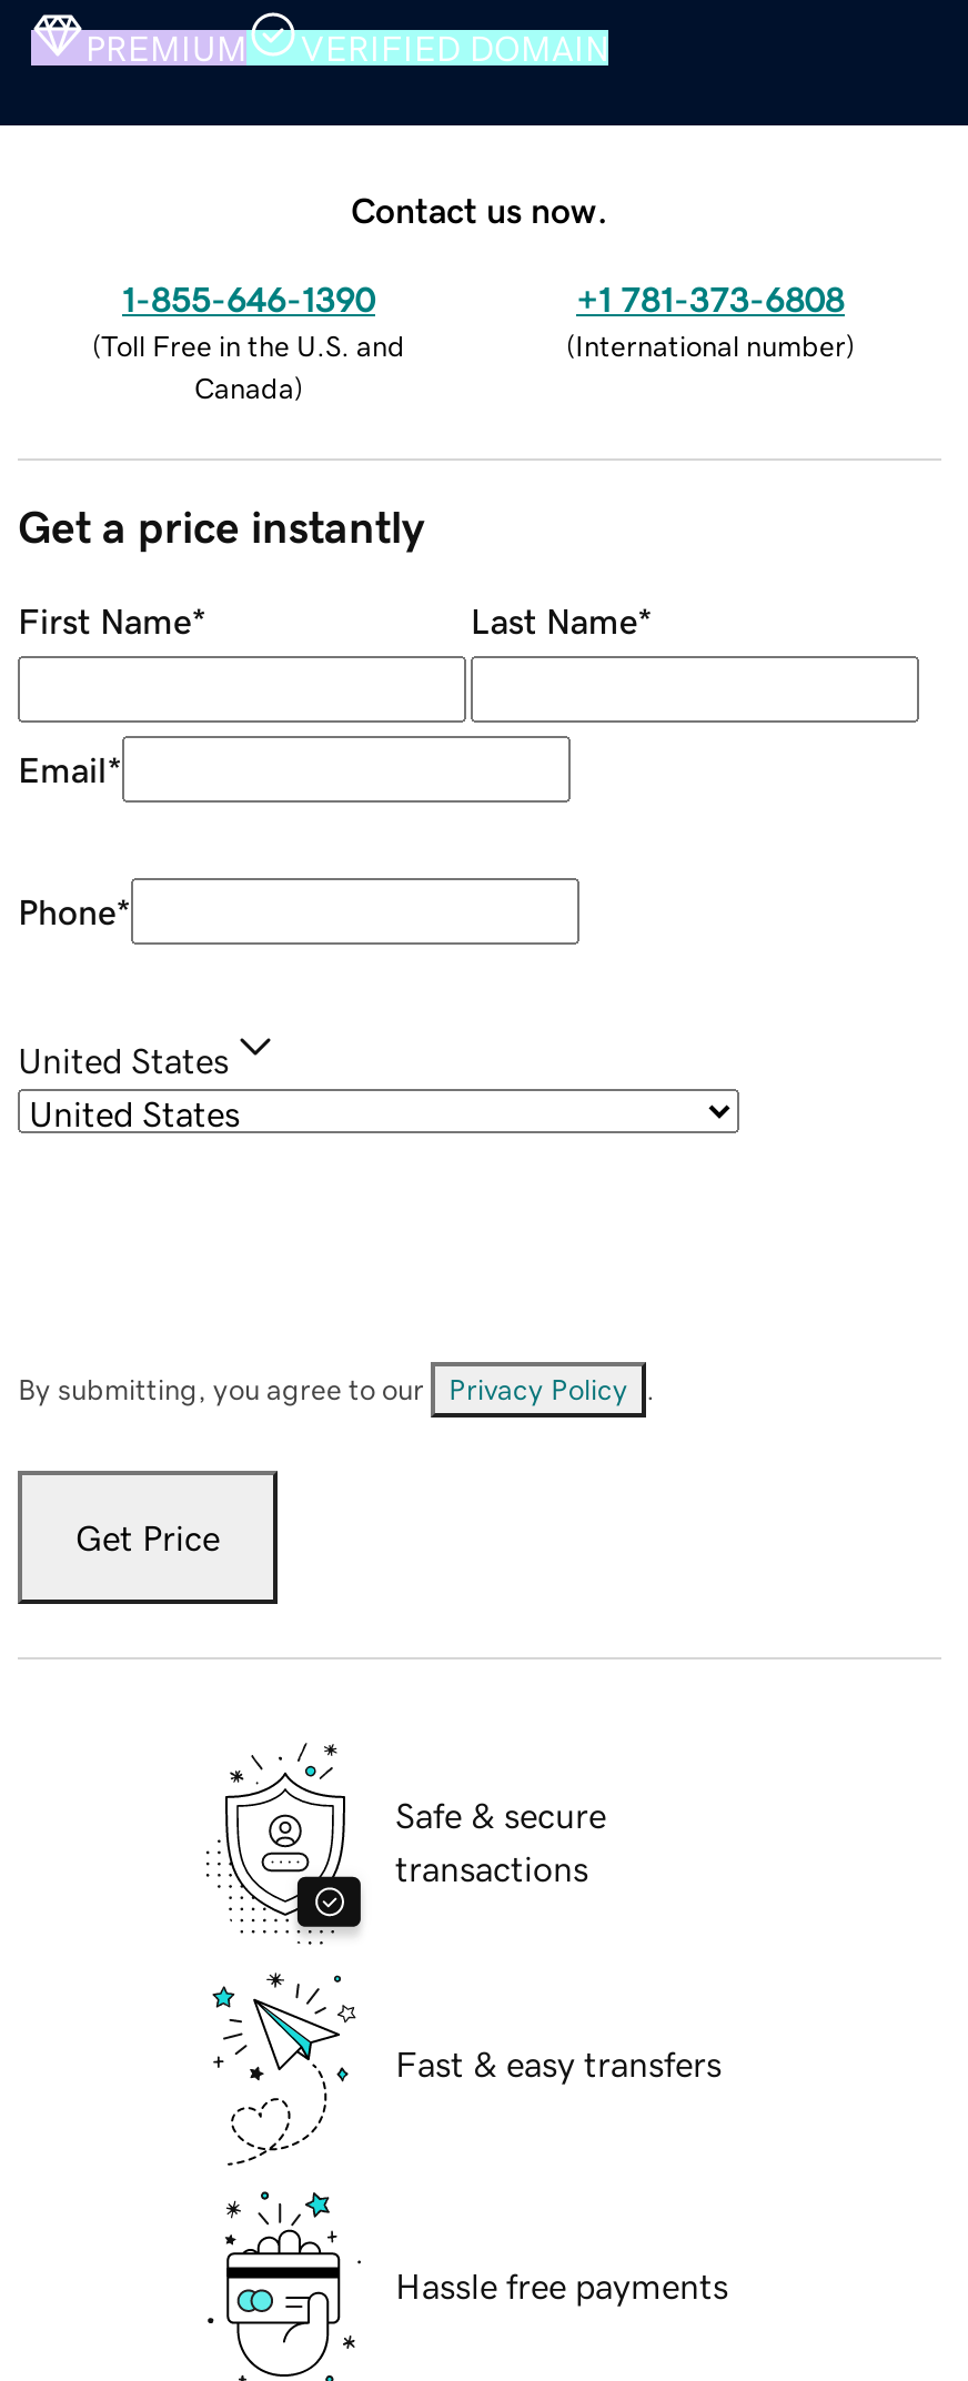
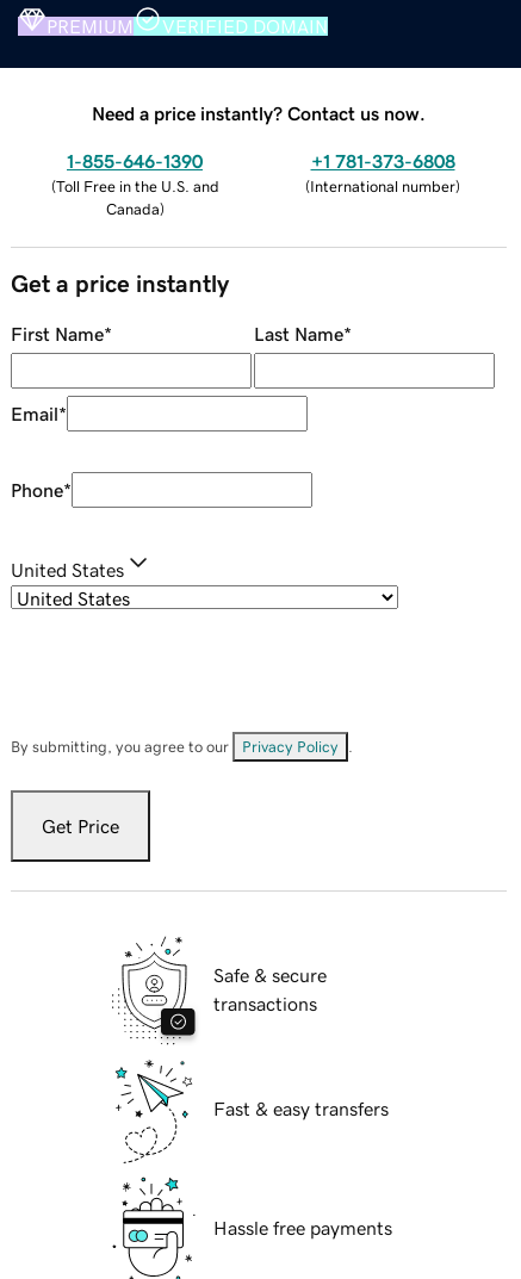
[351,191,608,227] Contact us now. -> [92,103,426,122] Need a price instantly? Contact us now.

